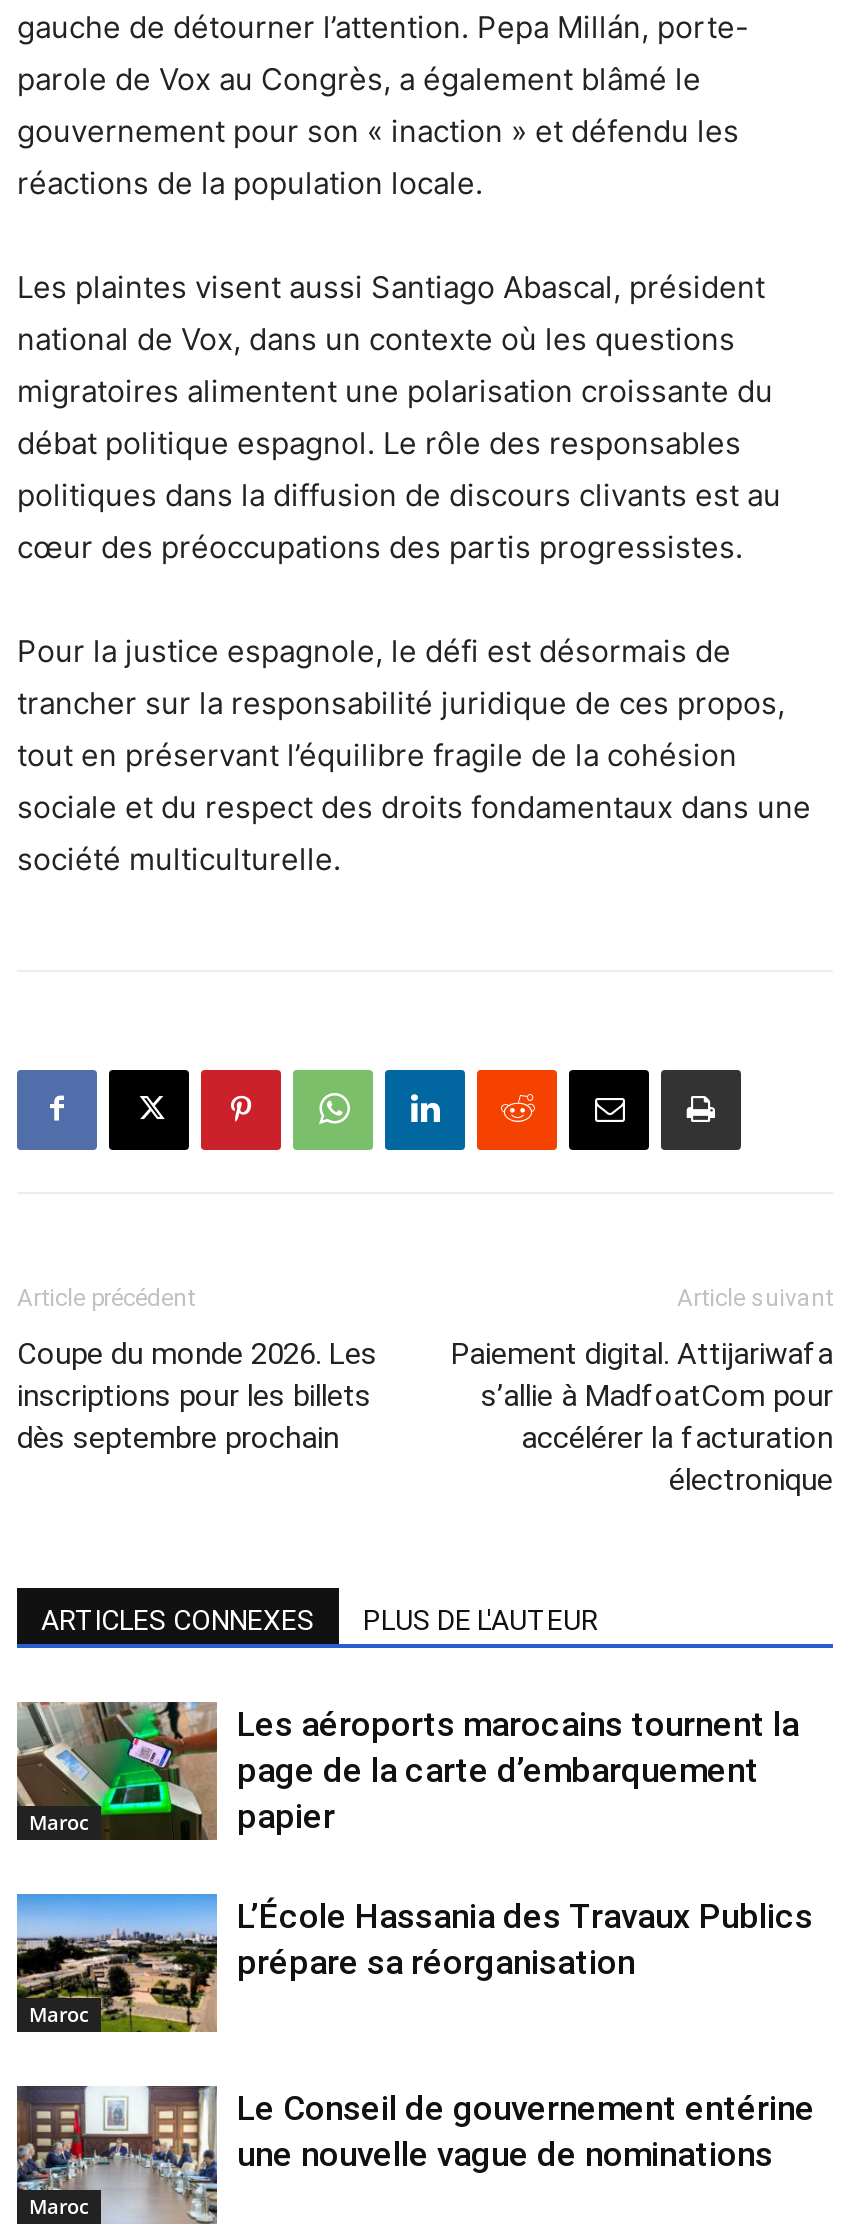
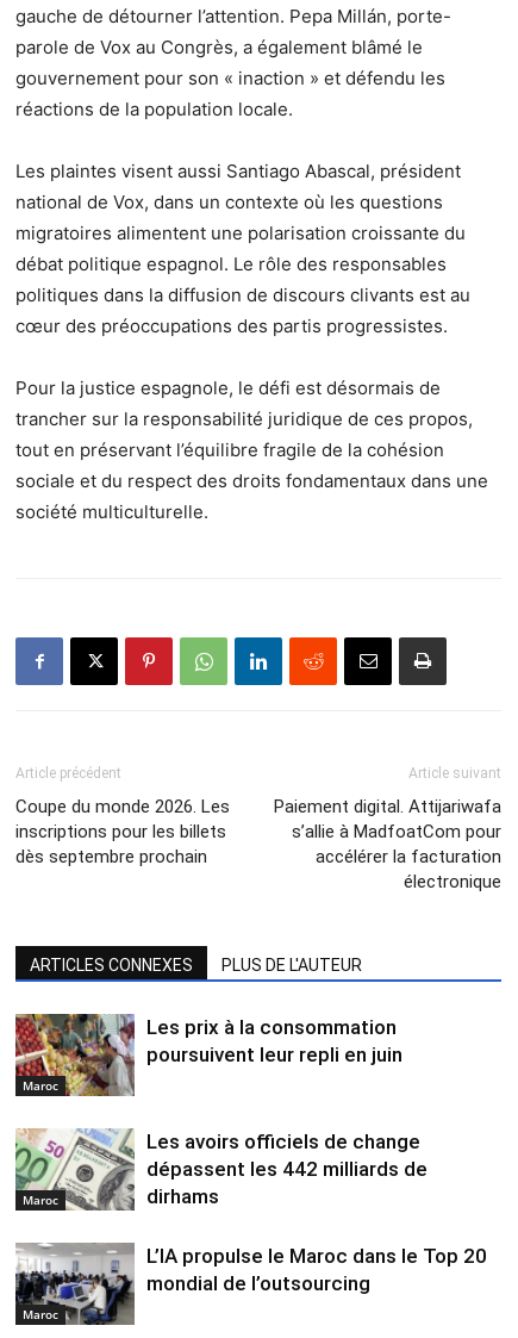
[17,1700,799,1842] [image] | Les aéroports marocains tournent la | page de la carte d’embarquement | papier -> [14,1014,402,1097] [image] | Les prix à la consommation | poursuivent leur repli en juin
[15,1892,813,2034] [image] | L’École Hassania des Travaux Publics | prépare sa réorganisation -> [14,1127,427,1212] [image] | Les avoirs officiels de change | dépassent les 442 milliards de | dirhams
[15,2084,815,2224] [image] | Le Conseil de gouvernement entérine | une nouvelle vague de nominations -> [15,1243,487,1326] [image] | L’IA propulse le Maroc dans le Top 20 | mondial de l’outsourcing

